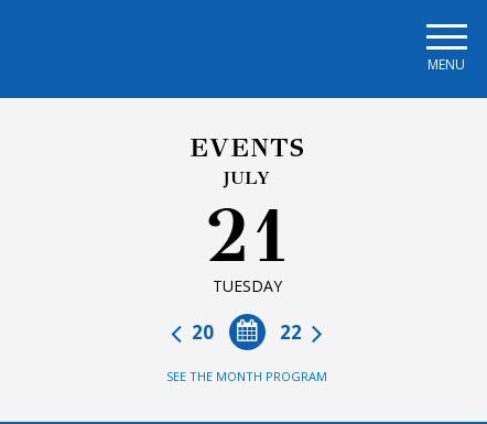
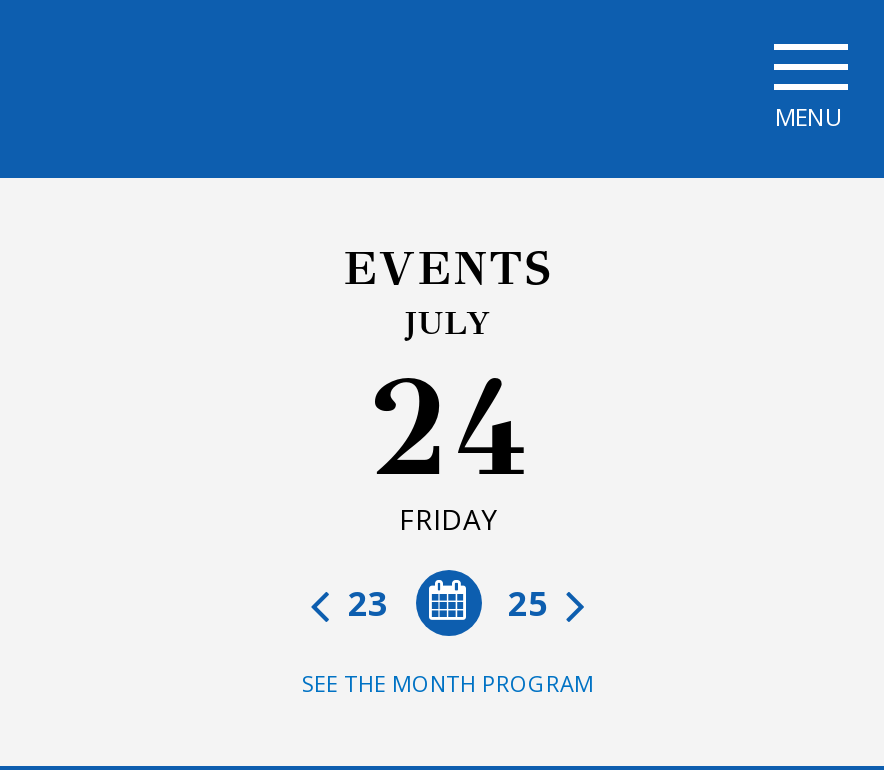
[204,191,290,296] 21 | TUESDAY -> [366,346,530,538] 24 | FRIDAY
[187,319,306,345] 22 | 20 -> [340,580,556,626] 25 | 23

